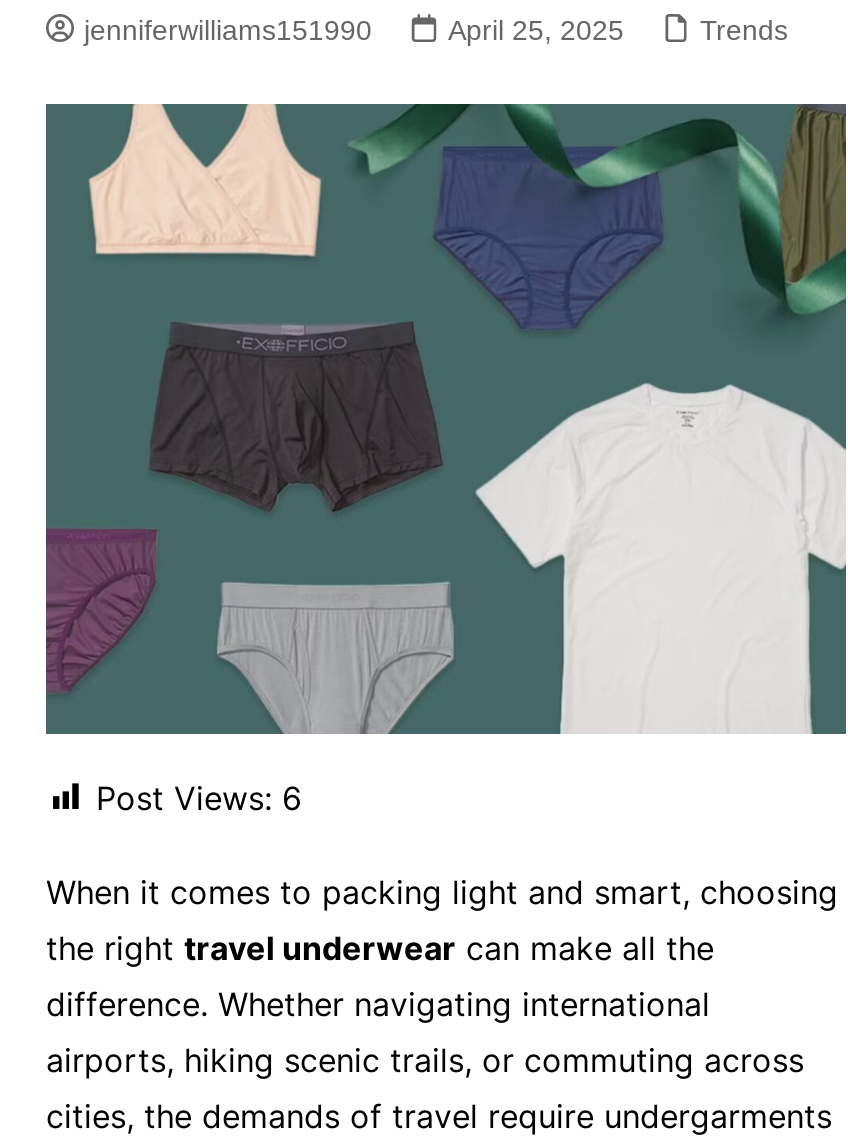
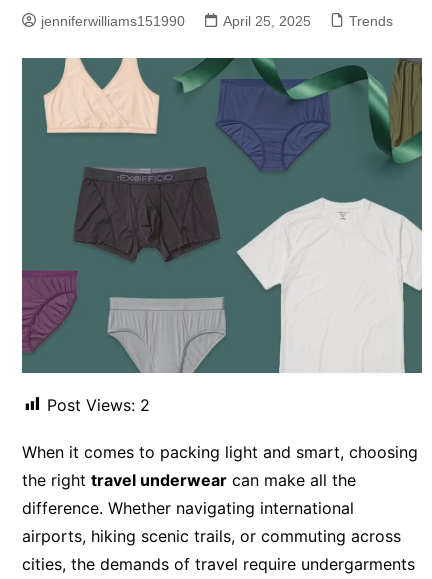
[96,777,302,817] Post Views: 6 -> [47,395,150,415] Post Views: 2

